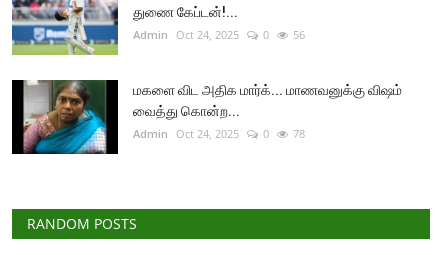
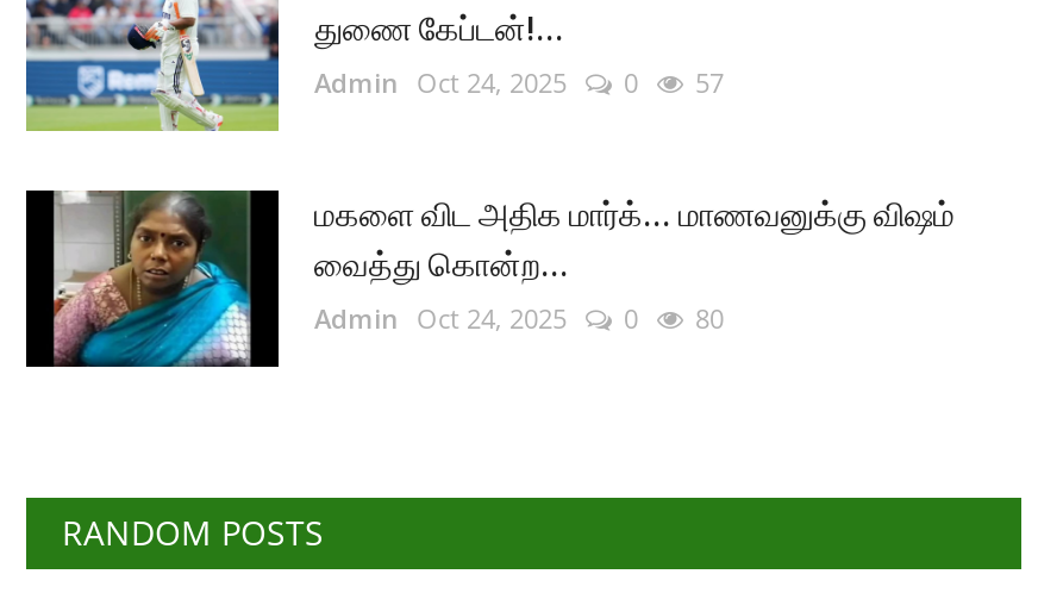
[133,26,305,41] Admin Oct 24, 2025 0 56 -> [314,63,724,99] Admin Oct 24, 2025 0 57
[133,125,305,140] Admin Oct 24, 2025 0 78 -> [314,299,724,335] Admin Oct 24, 2025 0 80

